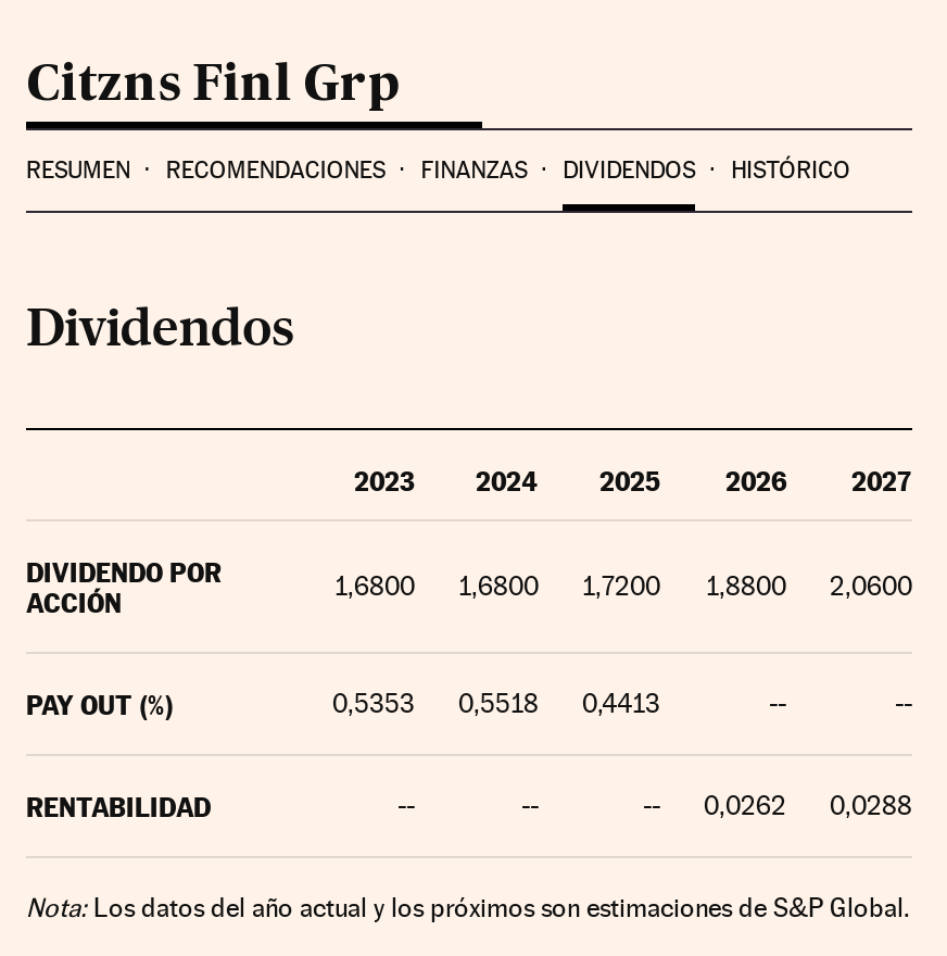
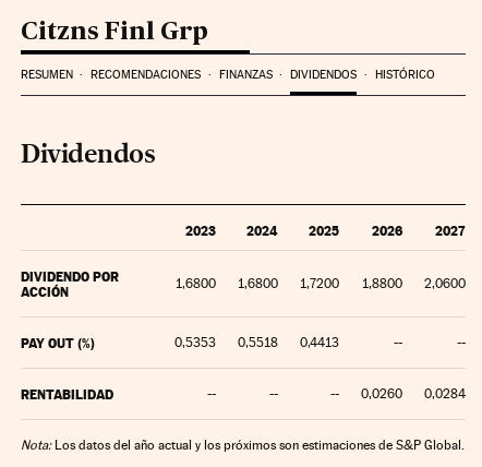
[704,790,786,820] 0,0262 -> [361,386,402,401] 0,0260
[830,790,912,820] 0,0288 -> [424,386,466,401] 0,0284

